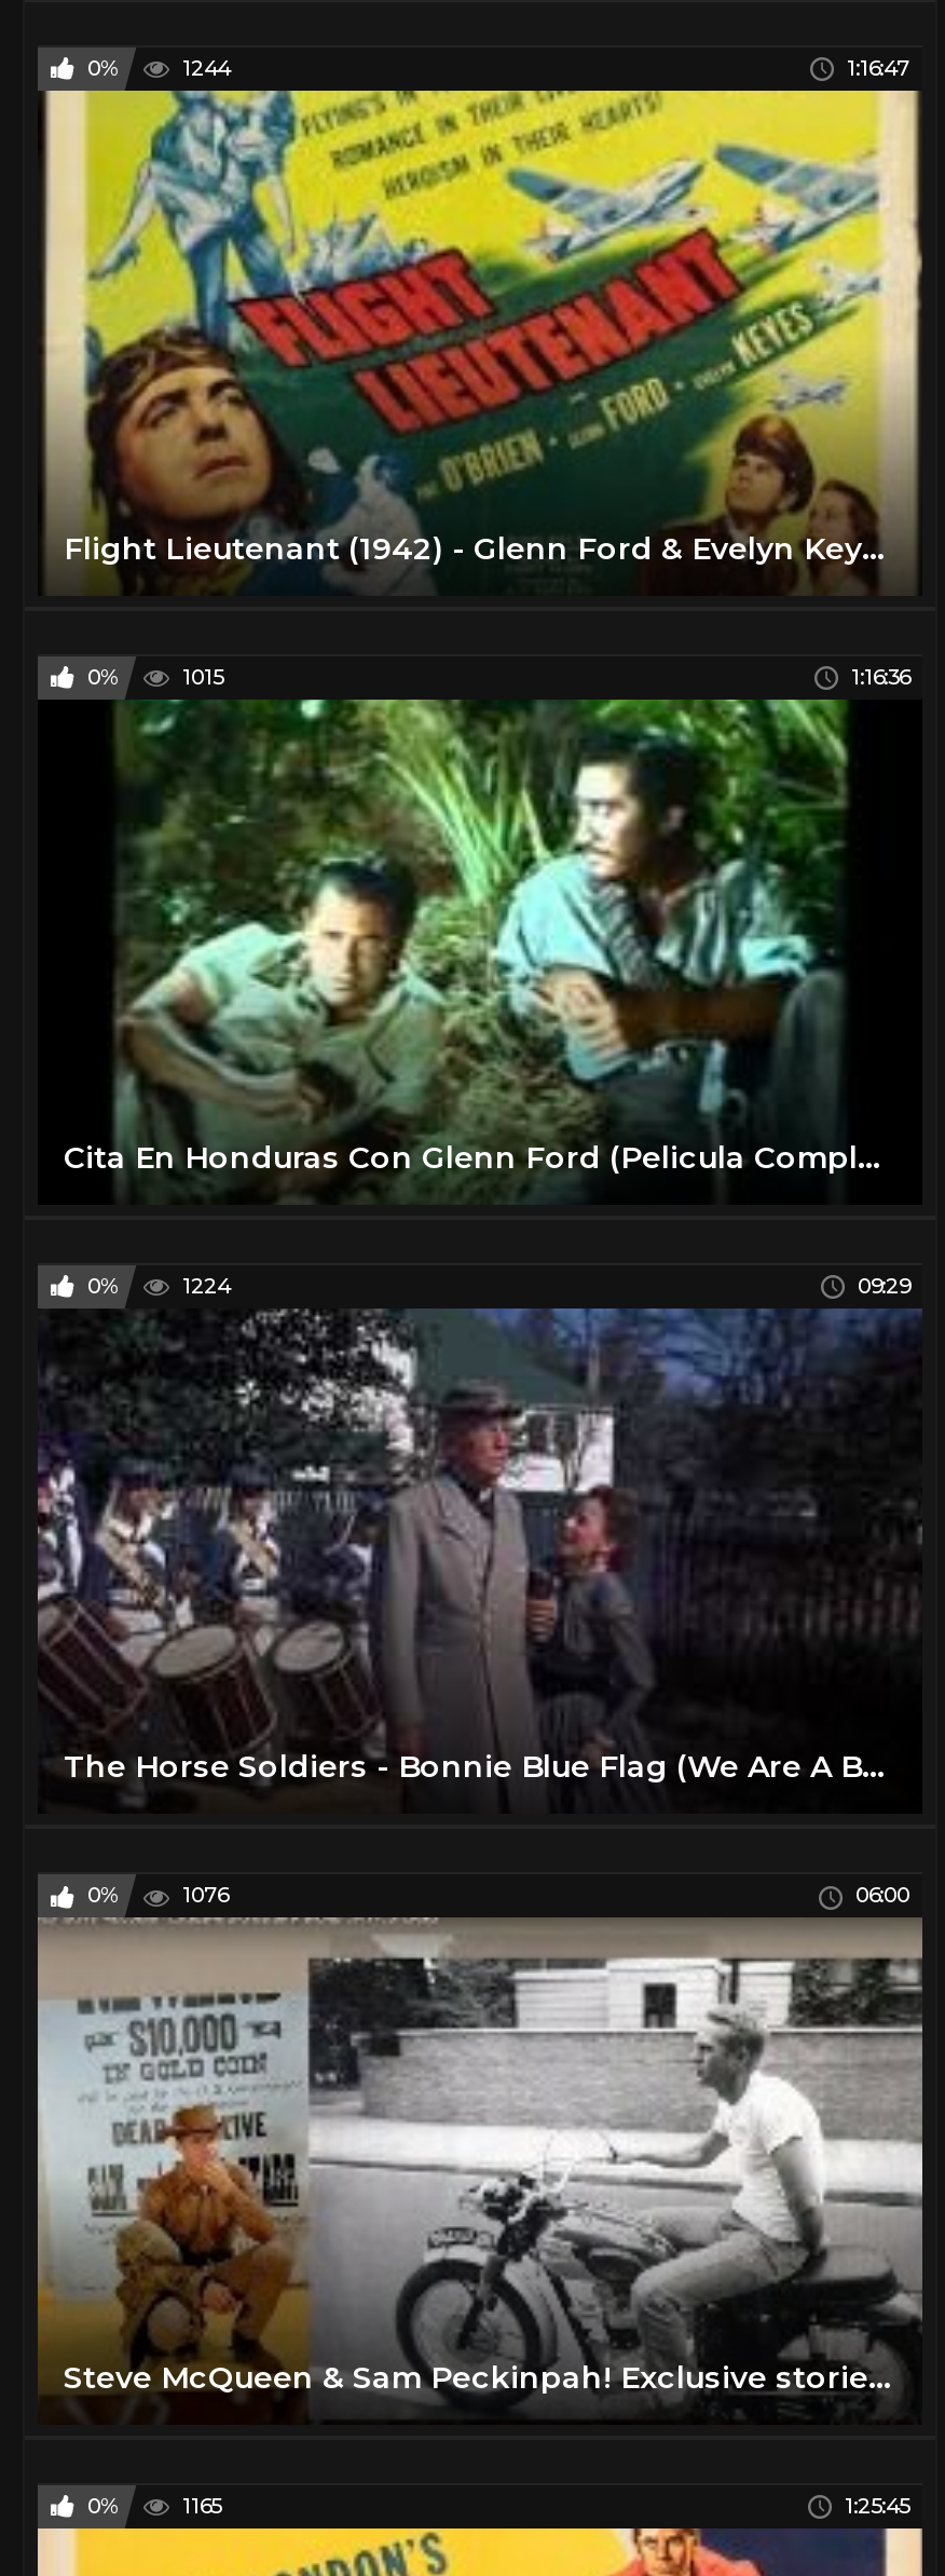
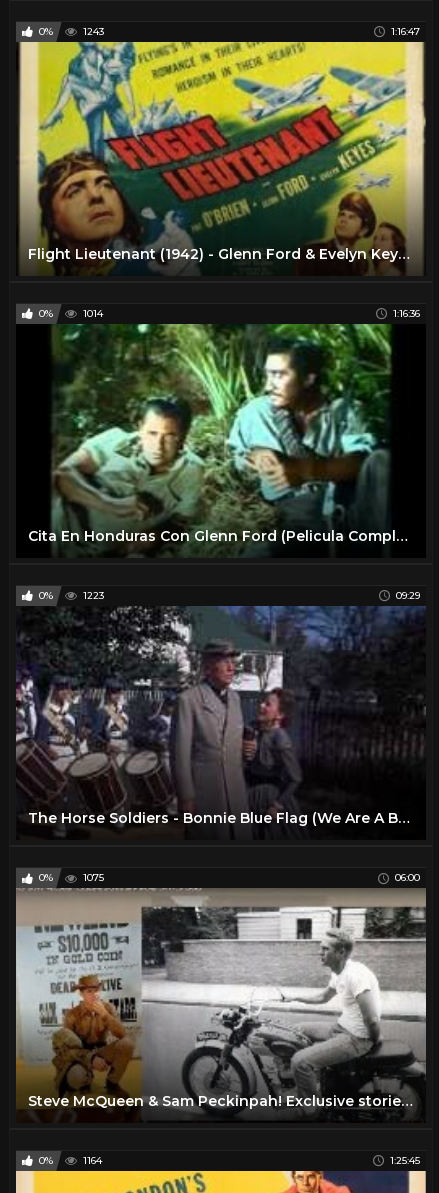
[182,53,230,81] 1244 -> [83,25,104,38] 1243
[182,663,223,691] 1015 -> [83,307,103,320] 1014
[182,1272,230,1300] 1224 -> [83,589,104,602] 1223
[182,1882,228,1910] 1076 -> [83,871,104,884] 1075
[182,2491,221,2519] 1165 -> [83,1154,102,1167] 1164

